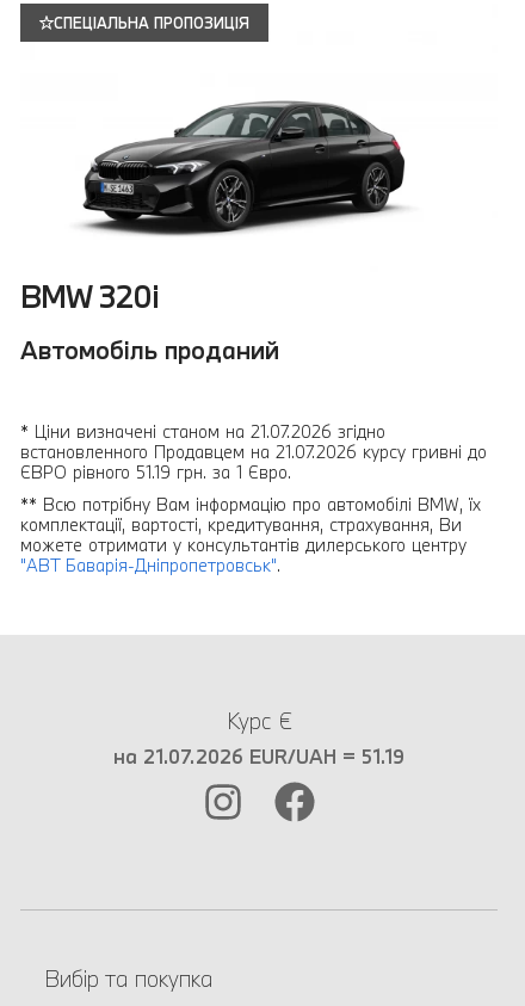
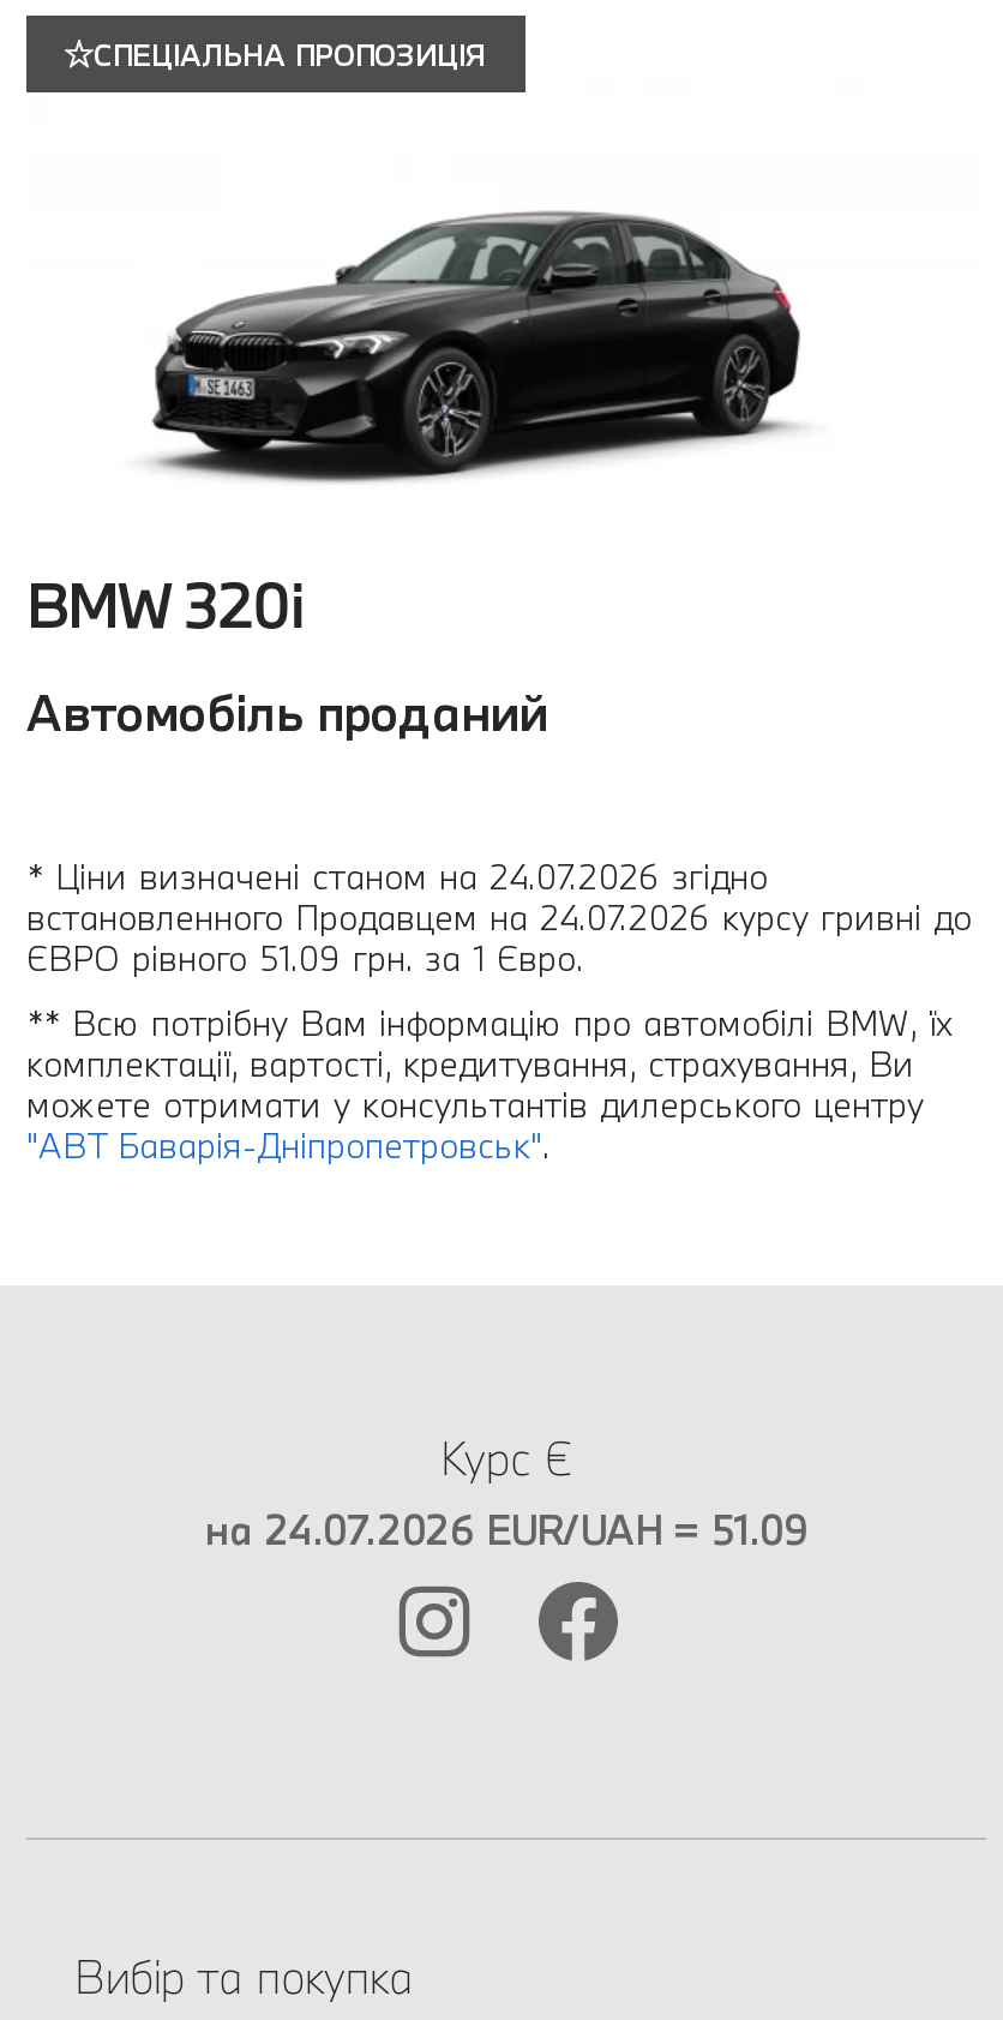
[20,421,385,443] * Ціни визначені станом на 21.07.2026 згідно -> [26,855,768,900] * Ціни визначені станом на 24.07.2026 згідно
[20,441,487,464] встановленного Продавцем на 21.07.2026 курсу гривні до -> [26,895,972,941] встановленного Продавцем на 24.07.2026 курсу гривні до
[20,461,291,484] ЄВРО рівного 51.19 грн. за 1 Євро. -> [26,936,583,982] ЄВРО рівного 51.09 грн. за 1 Євро.
[113,744,404,769] на 21.07.2026 EUR/UAH = 51.19 -> [205,1505,807,1556] на 24.07.2026 EUR/UAH = 51.09

